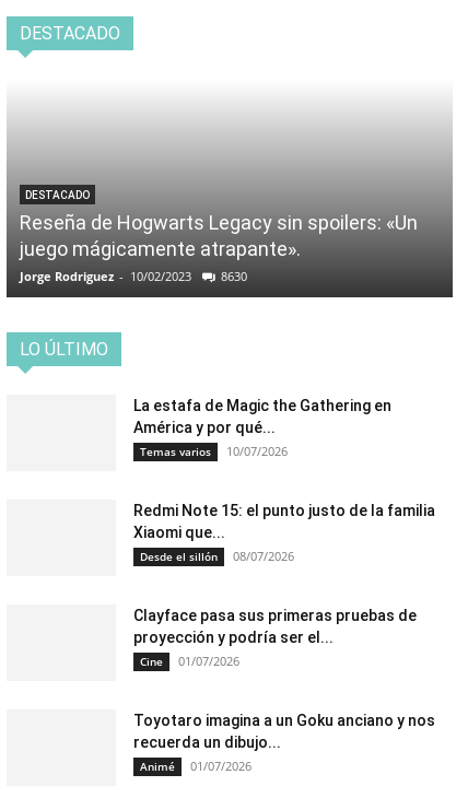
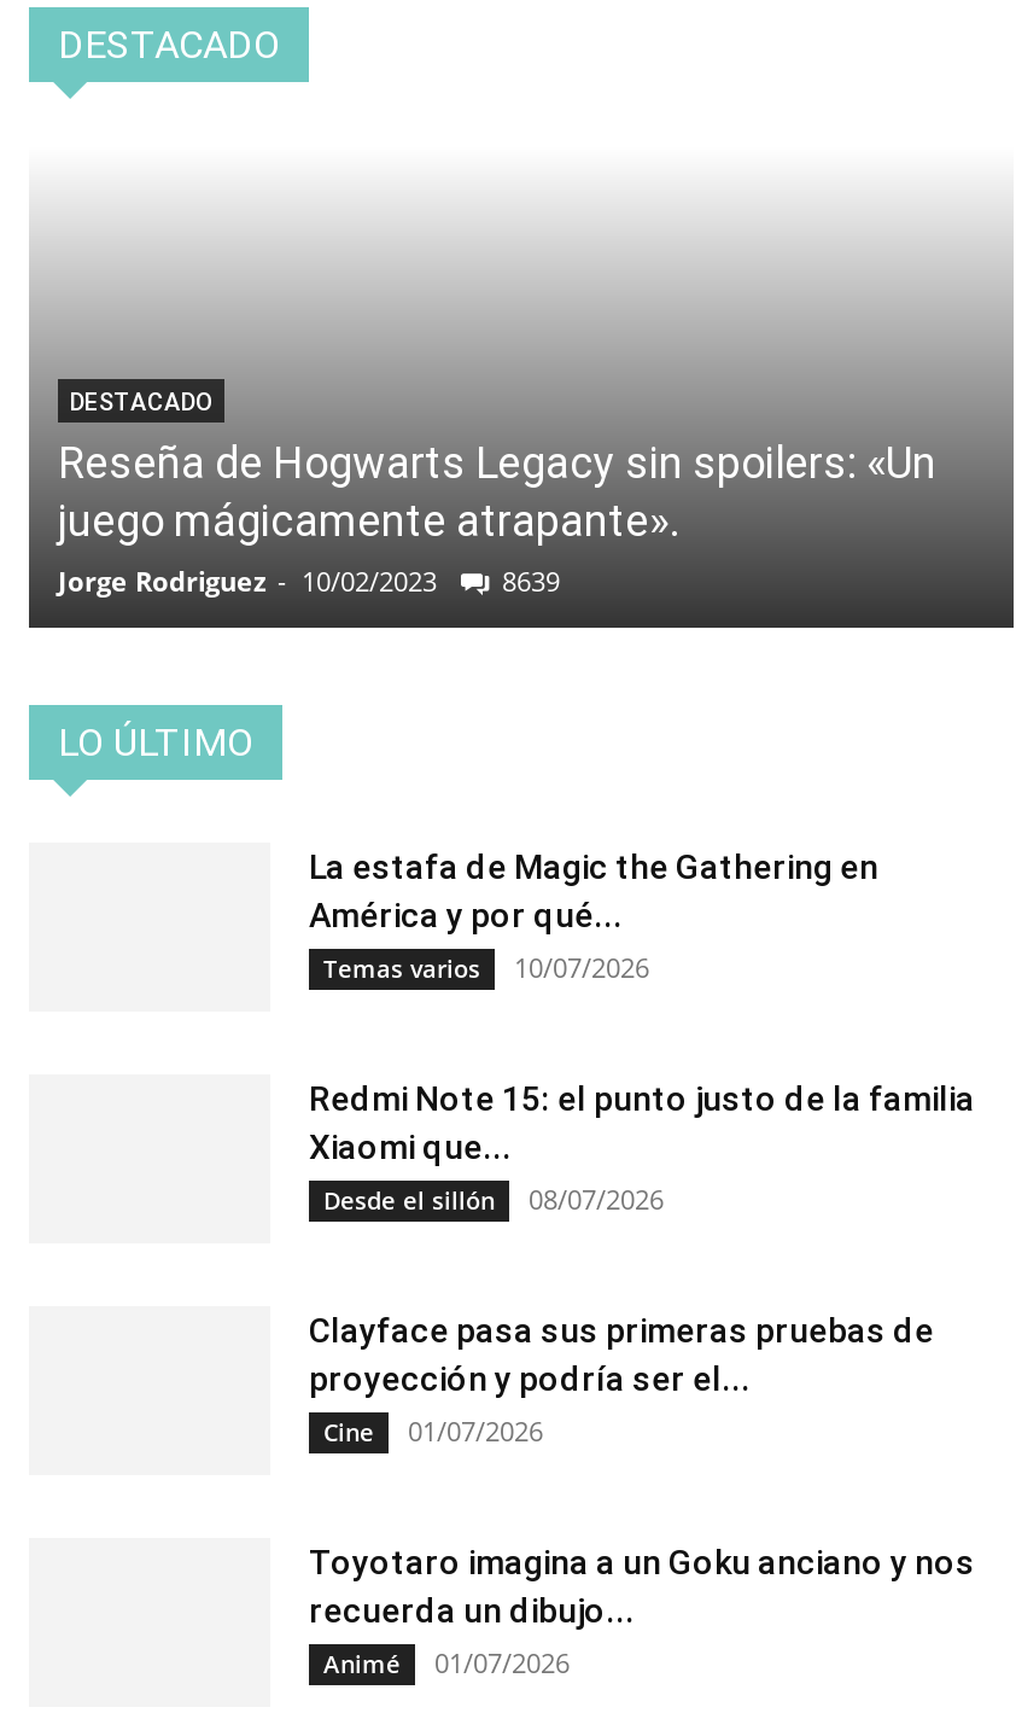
[20,268,247,285] Jorge Rodriguez - 10/02/2023 8630 -> [58,564,560,600] Jorge Rodriguez - 10/02/2023 8639

